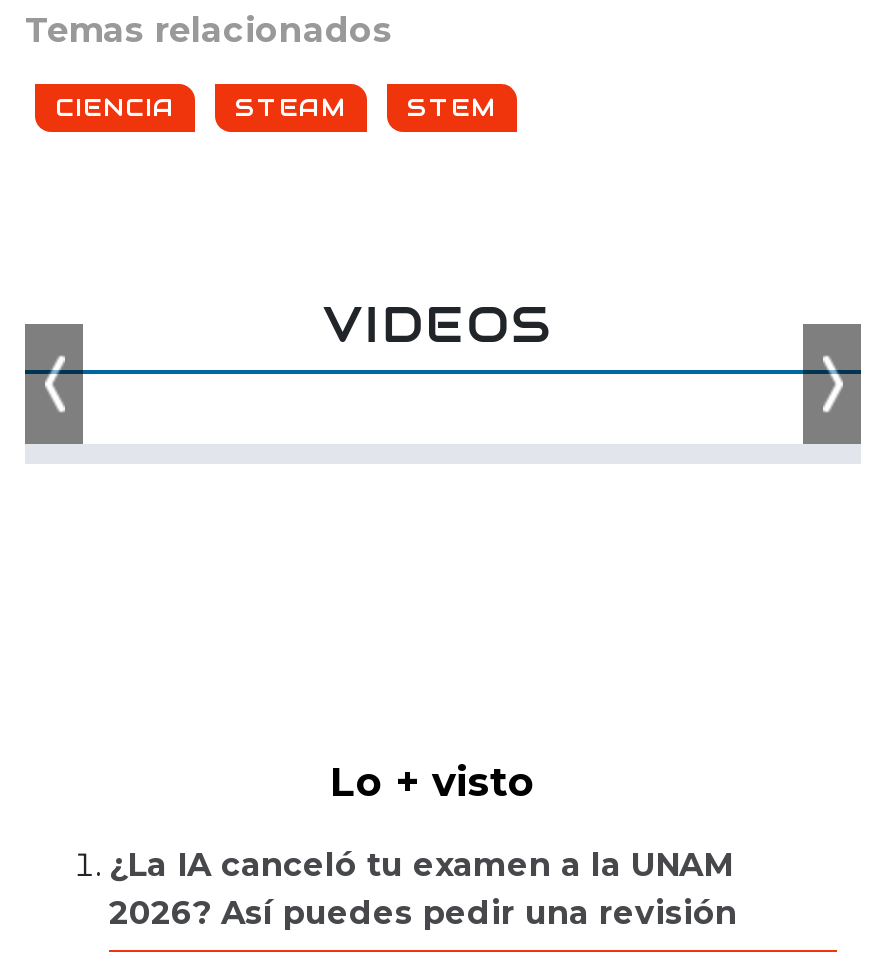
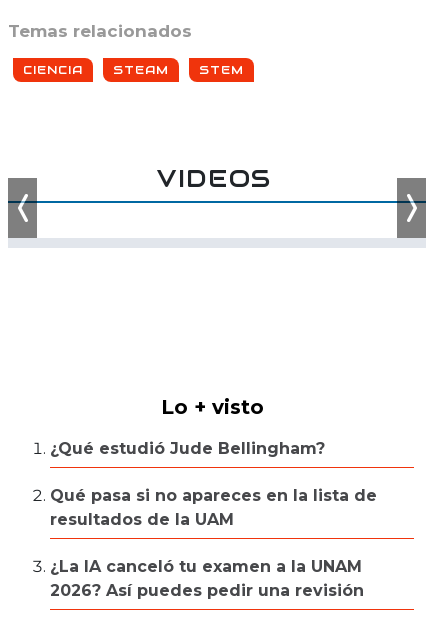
none -> [50,439,377,529] ¿Qué estudió Jude Bellingham? | Qué pasa si no apareces en la lista de | resultados de la UAM

